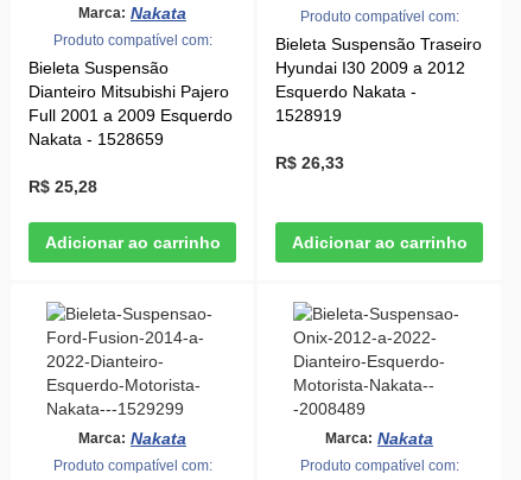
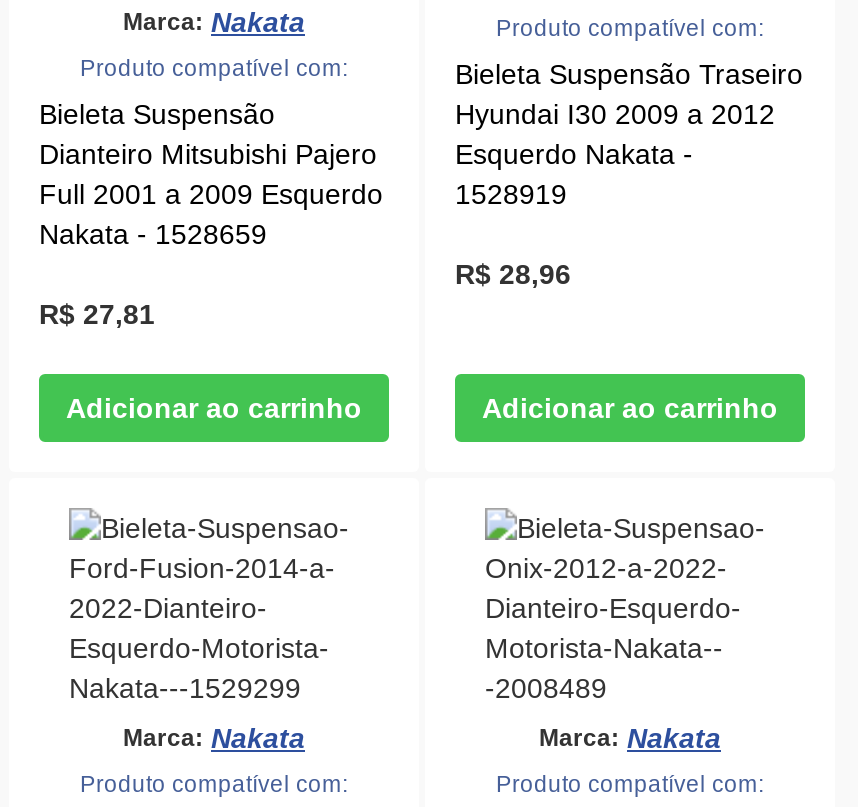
[275,153,344,172] R$ 26,33 -> [455,258,571,290] R$ 28,96
[28,177,97,196] R$ 25,28 -> [39,298,155,330] R$ 27,81

